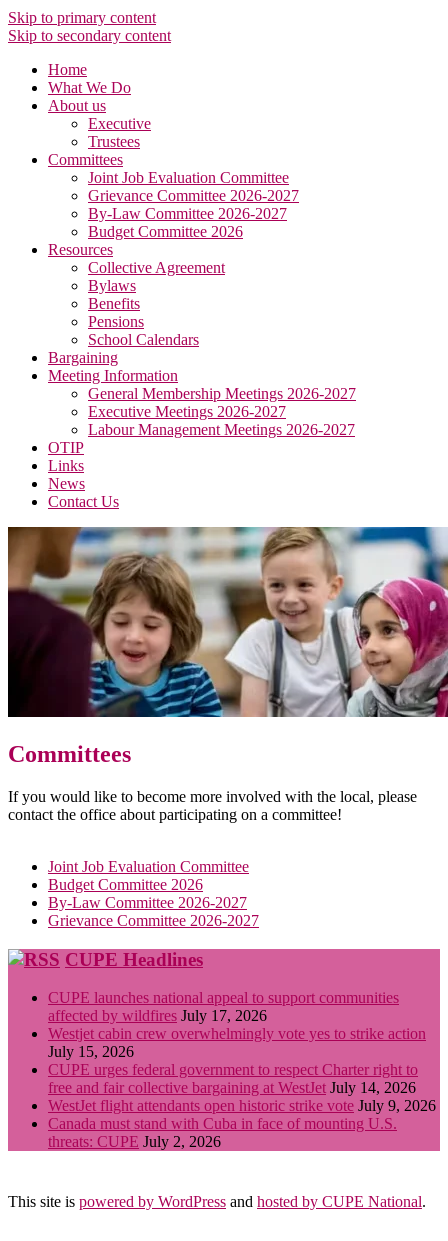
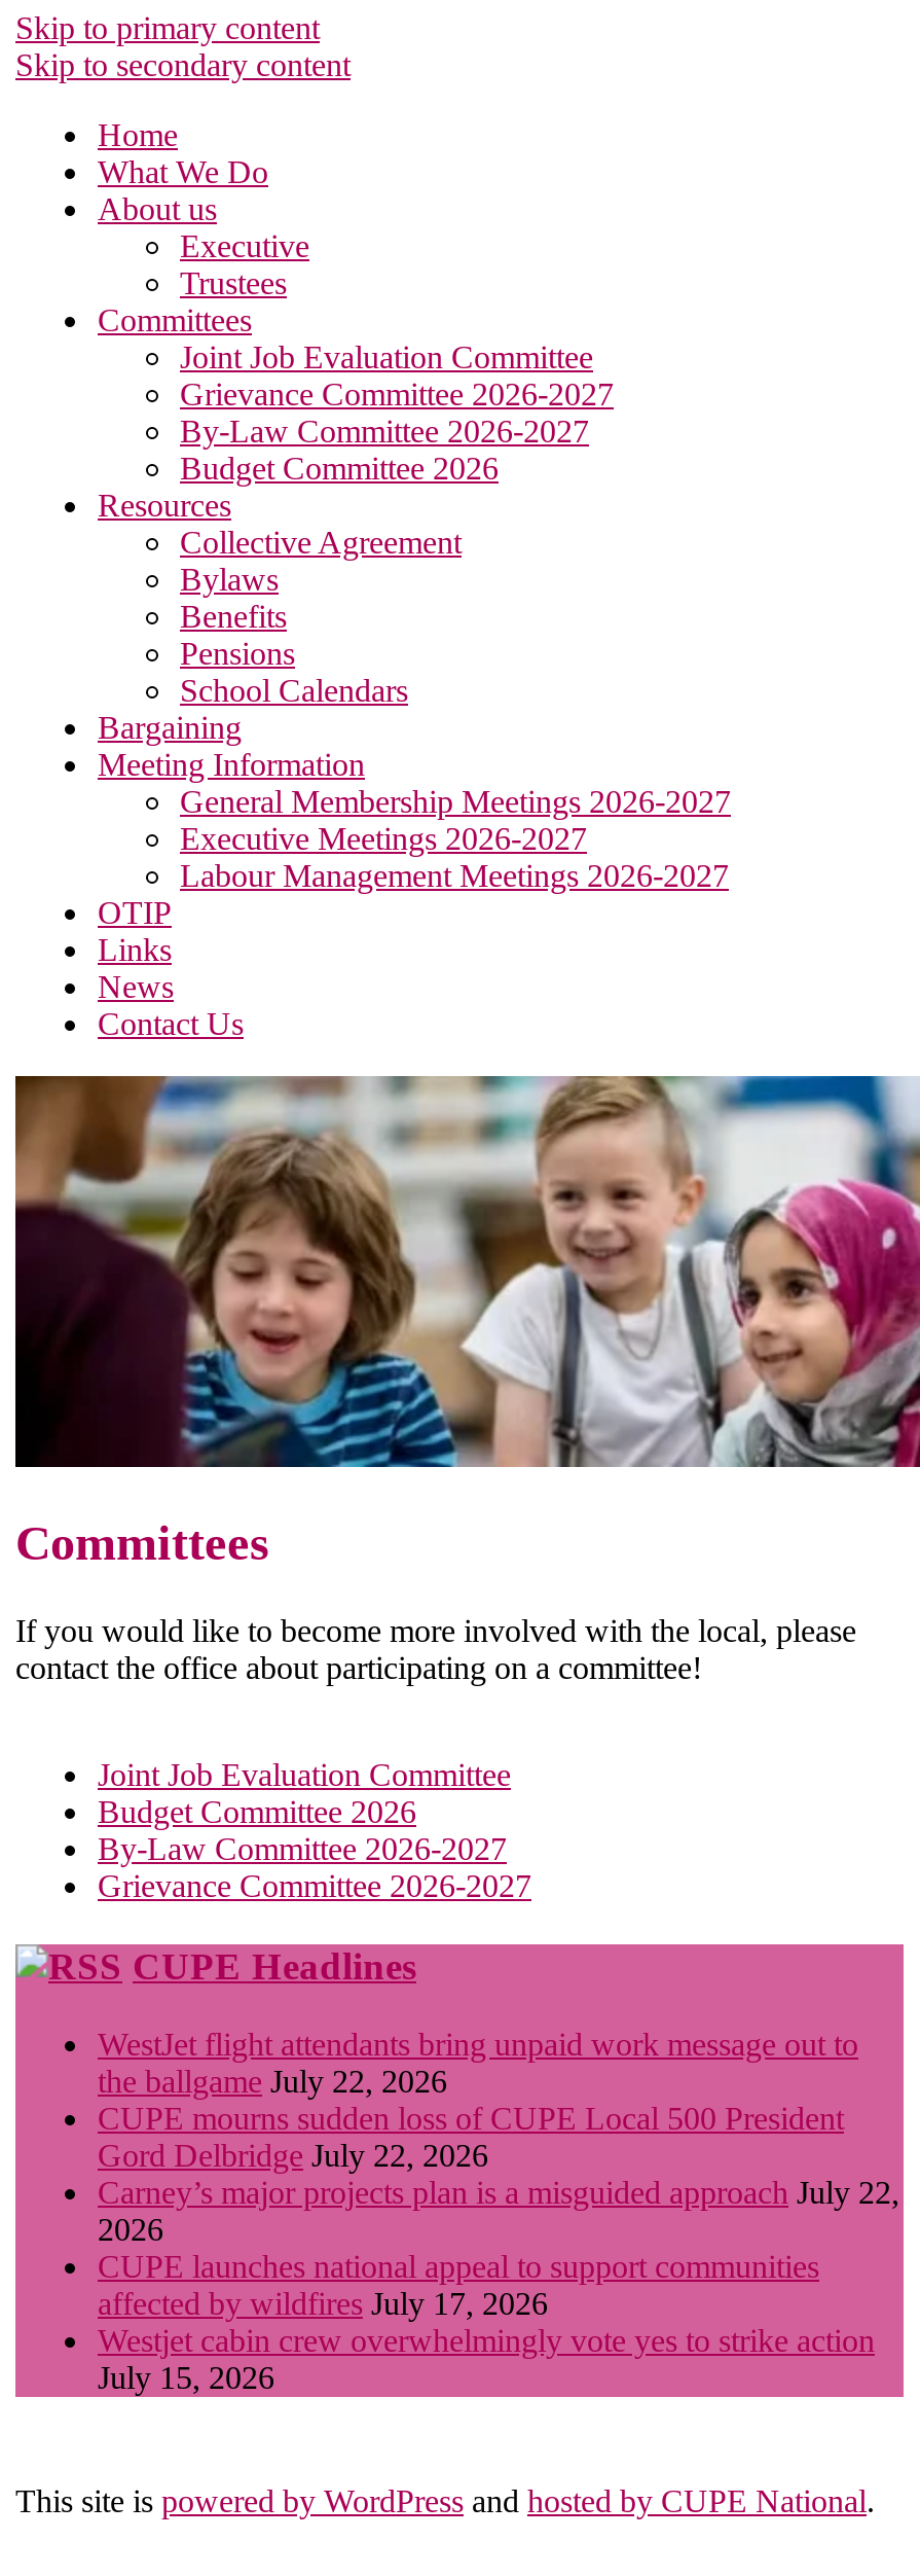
none -> [98,2028,899,2248] WestJet flight attendants bring unpaid work message out to | the ballgame July 22, 2026 | CUPE mourns sudden loss of CUPE Local 500 President | Gord Delbridge July 22, 2026 | Carney’s major projects plan is a misguided approach July 22, | 2026
moved [48,989,426,1060] -> [98,2250,875,2396]: CUPE launches national appeal to support communities | affected by wildfires July 17, 2026 | Westjet cabin crew overwhelmingly vote yes to strike action | July 15, 2026
[48,1061,436,1150] CUPE urges federal government to respect Charter right to | free and fair collective bargaining at WestJet July 14, 2026 | WestJet flight attendants open historic strike vote July 9, 2026 | Canada must stand with Cuba in face of mounting U.S. | threats: CUPE July 2, 2026 -> none

